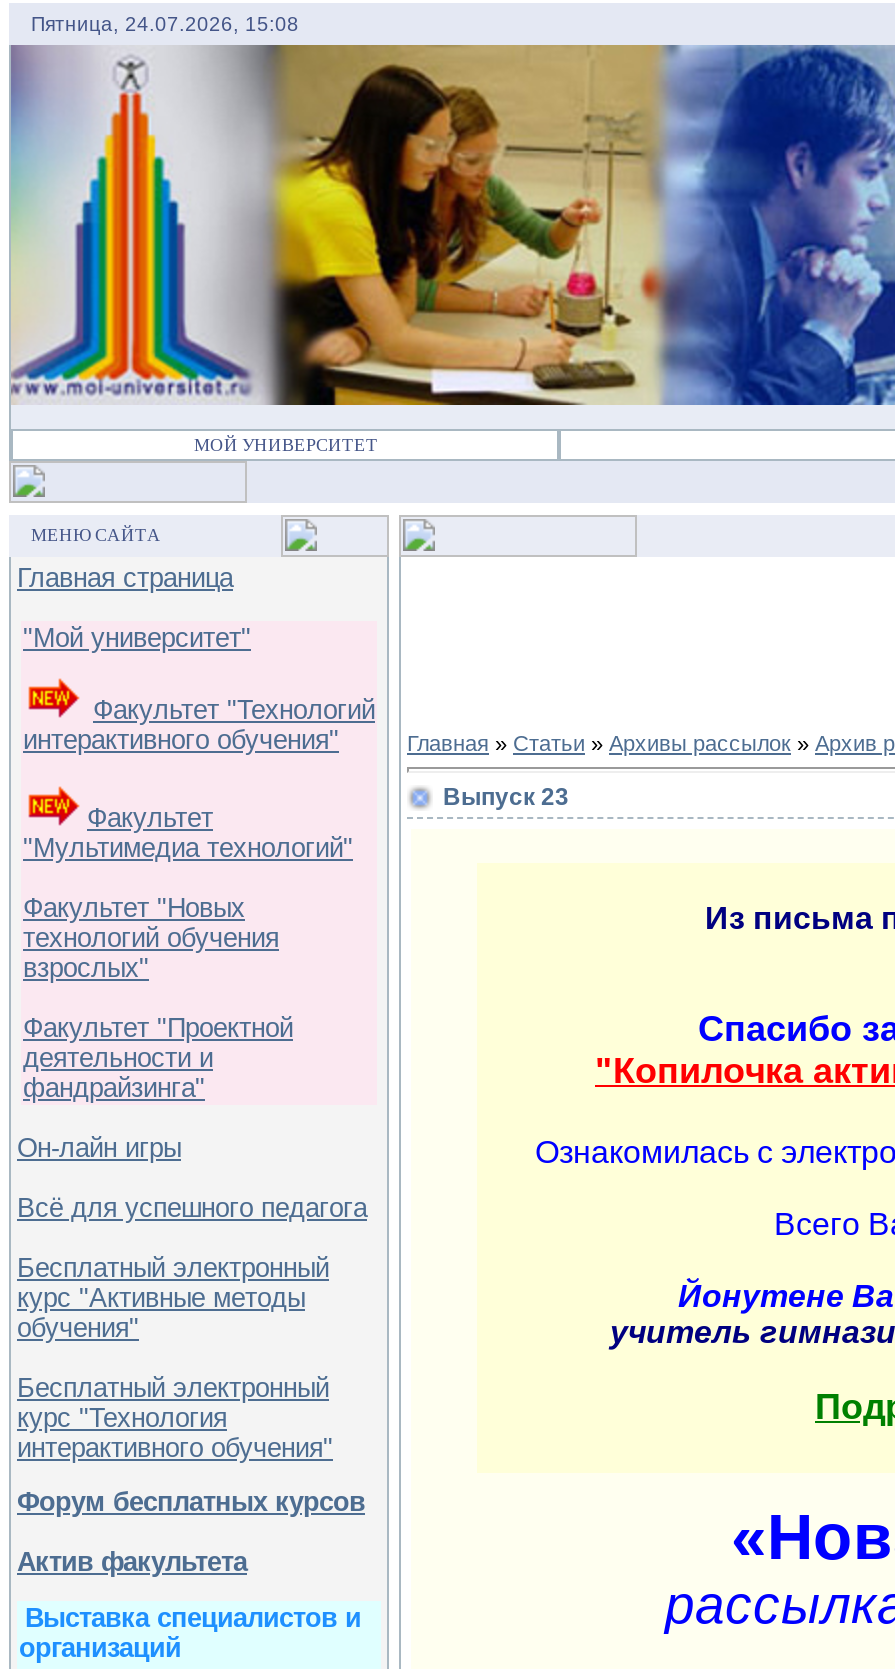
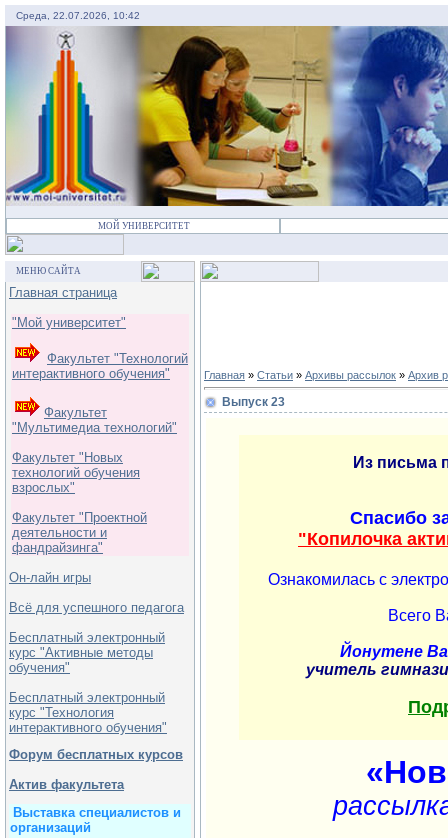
[31,13,299,35] Пятница, 24.07.2026, 15:08 -> [16,10,140,21] Среда, 22.07.2026, 10:42

